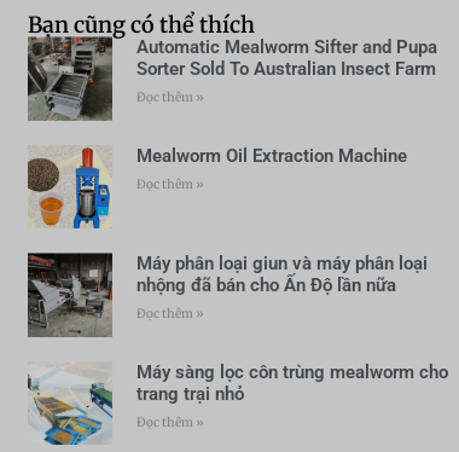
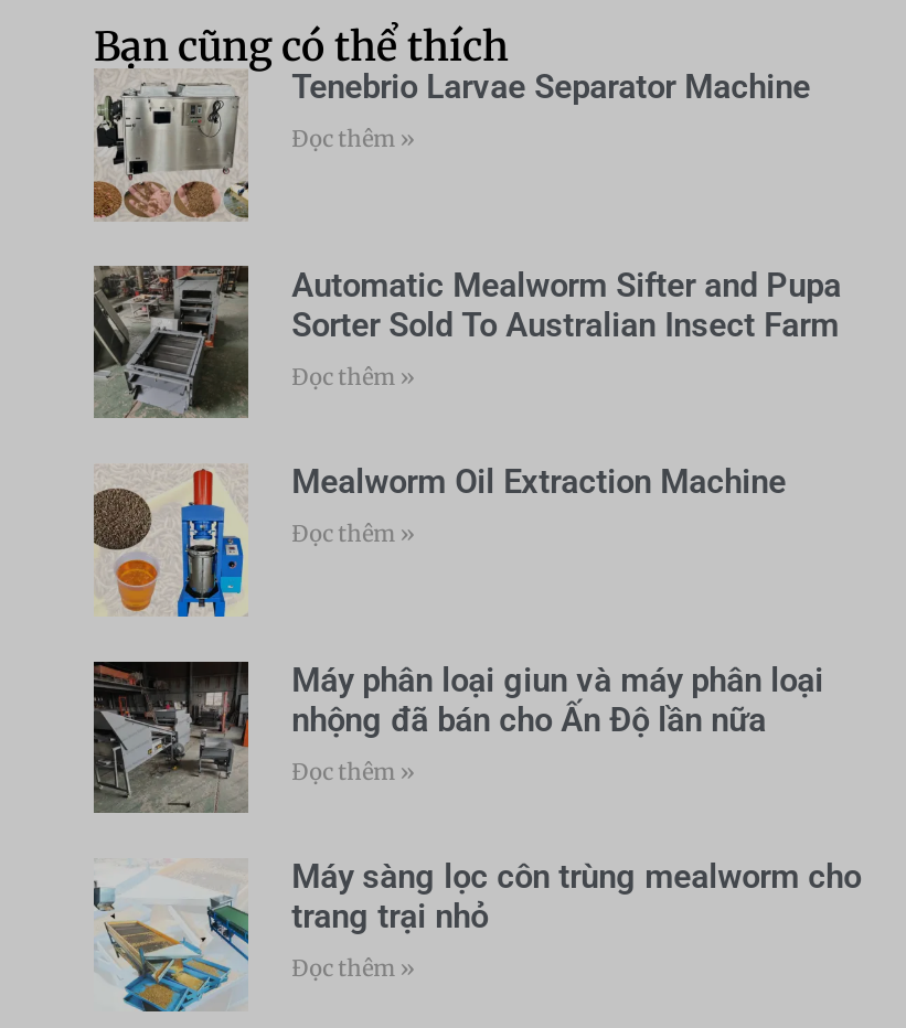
none -> [92,68,810,219] [image] | Tenebrio Larvae Separator Machine | Đọc thêm »

